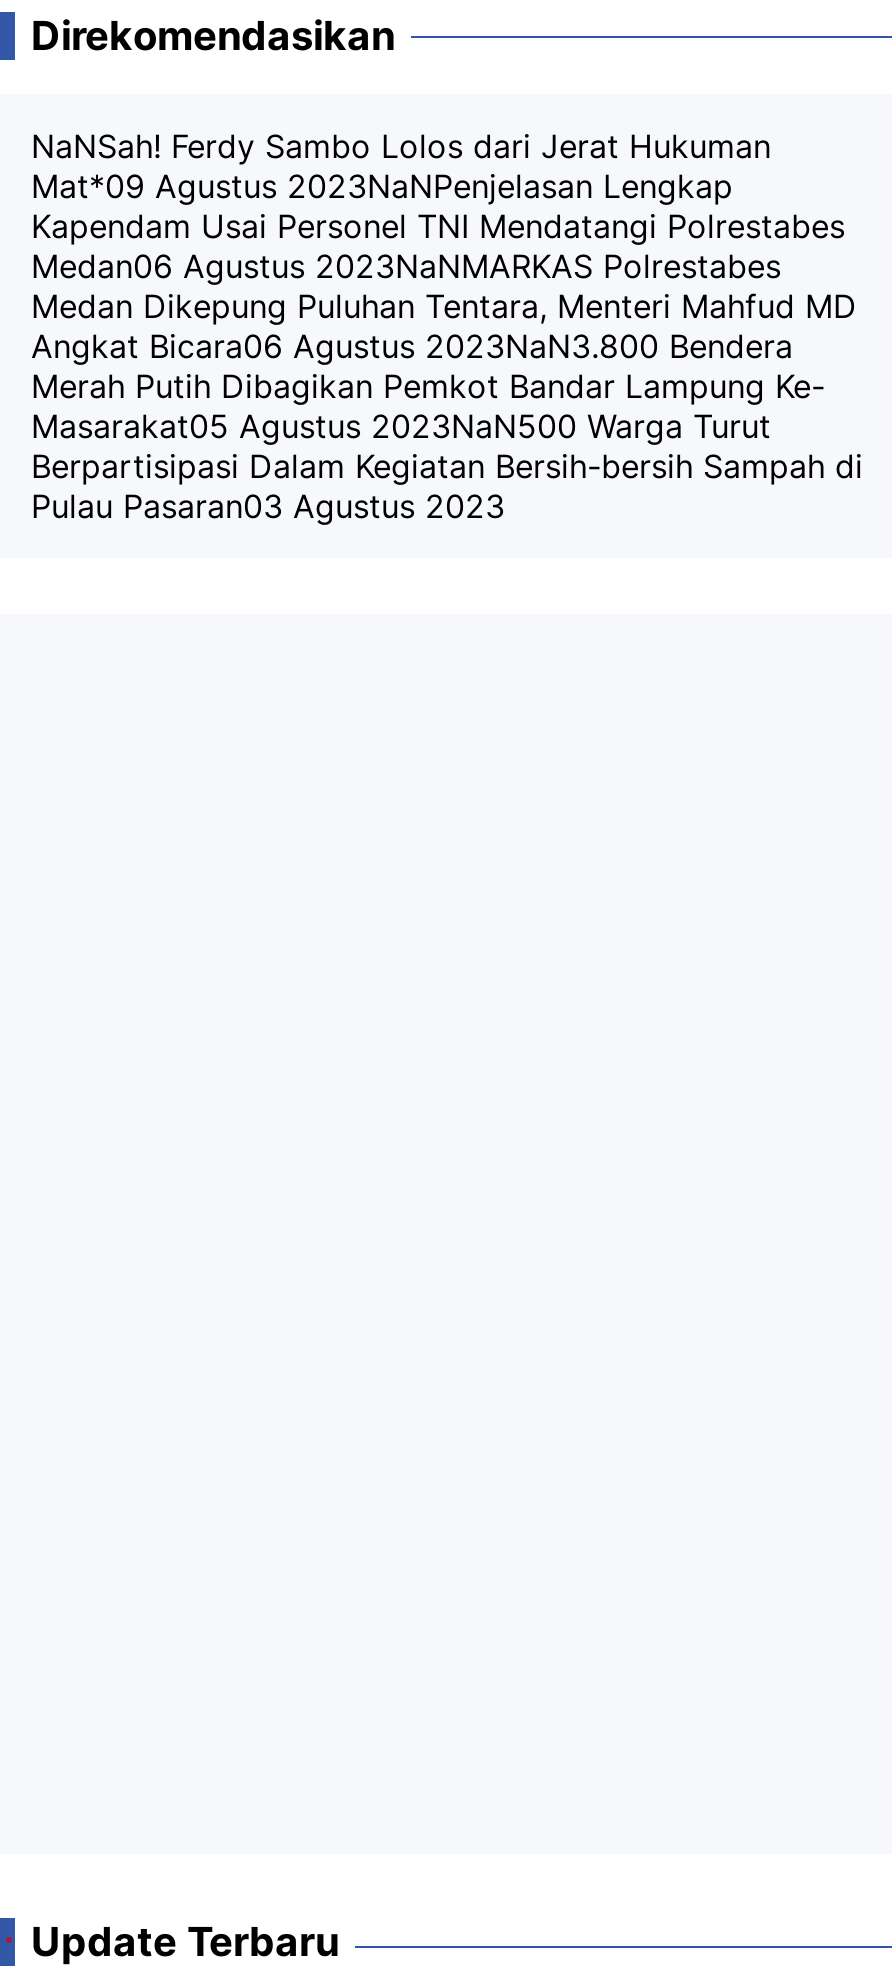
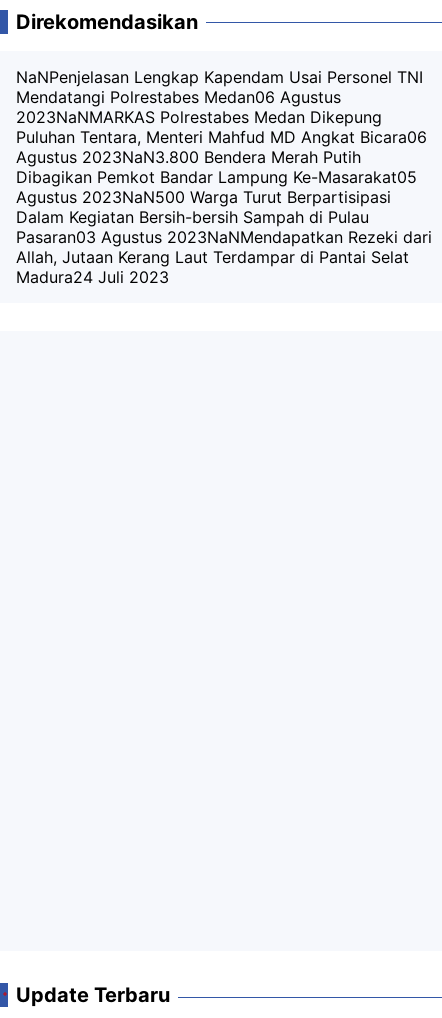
[31,126,863,526] NaNSah! Ferdy Sambo Lolos dari Jerat Hukuman | Mat*09 Agustus 2023NaNPenjelasan Lengkap | Kapendam Usai Personel TNI Mendatangi Polrestabes | Medan06 Agustus 2023NaNMARKAS Polrestabes | Medan Dikepung Puluhan Tentara, Menteri Mahfud MD | Angkat Bicara06 Agustus 2023NaN3.800 Bendera | Merah Putih Dibagikan Pemkot Bandar Lampung Ke- | Masarakat05 Agustus 2023NaN500 Warga Turut | Berpartisipasi Dalam Kegiatan Bersih-bersih Sampah di | Pulau Pasaran03 Agustus 2023 -> [16,67,432,287] NaNPenjelasan Lengkap Kapendam Usai Personel TNI | Mendatangi Polrestabes Medan06 Agustus | 2023NaNMARKAS Polrestabes Medan Dikepung | Puluhan Tentara, Menteri Mahfud MD Angkat Bicara06 | Agustus 2023NaN3.800 Bendera Merah Putih | Dibagikan Pemkot Bandar Lampung Ke-Masarakat05 | Agustus 2023NaN500 Warga Turut Berpartisipasi | Dalam Kegiatan Bersih-bersih Sampah di Pulau | Pasaran03 Agustus 2023NaNMendapatkan Rezeki dari | Allah, Jutaan Kerang Laut Terdampar di Pantai Selat | Madura24 Juli 2023

